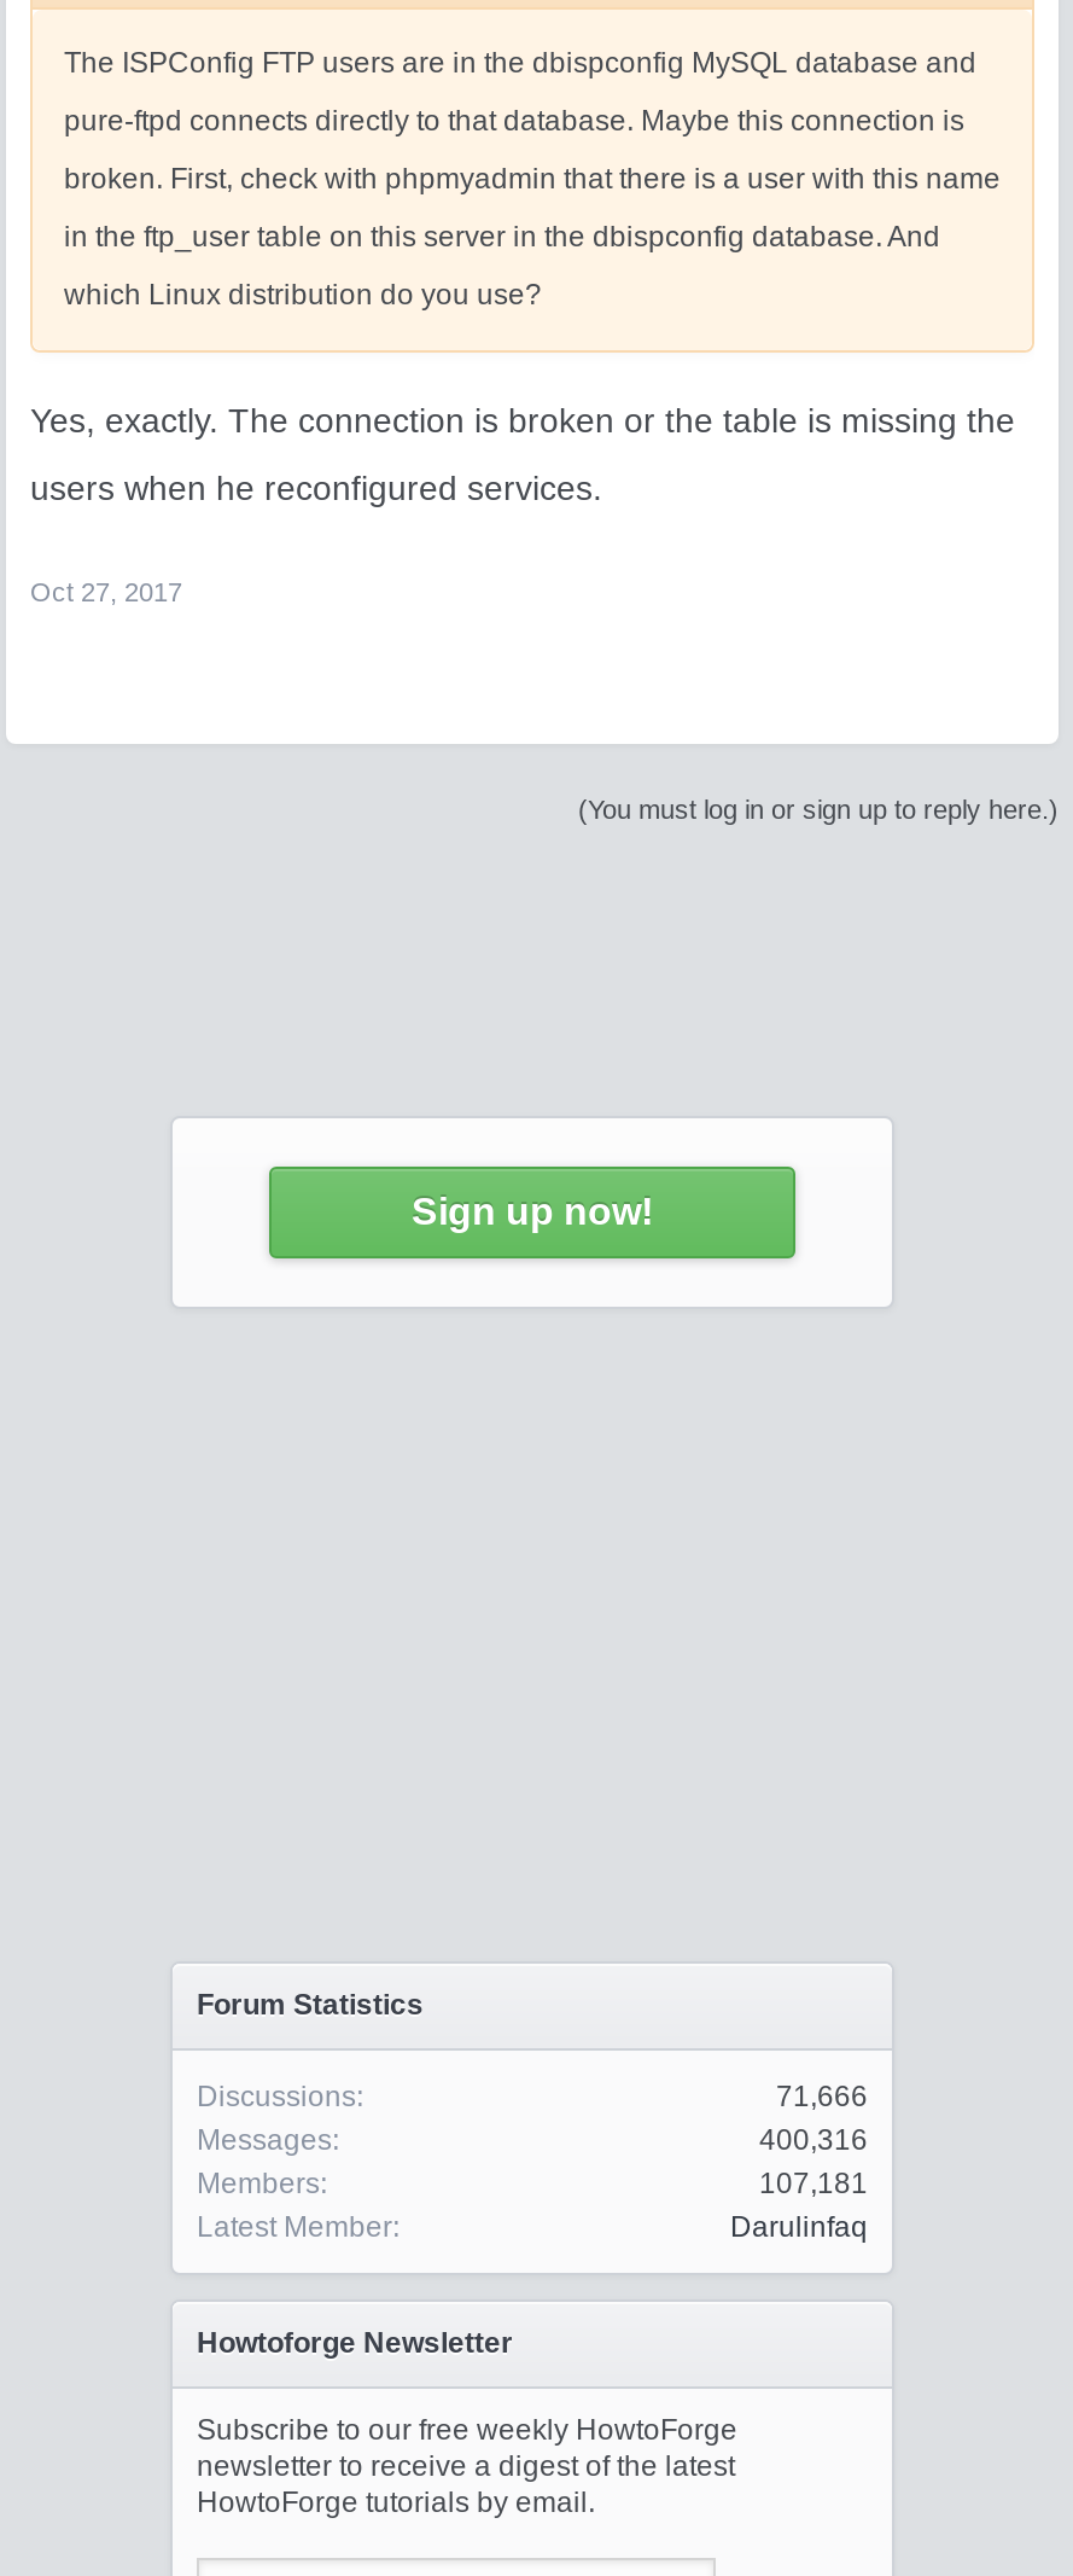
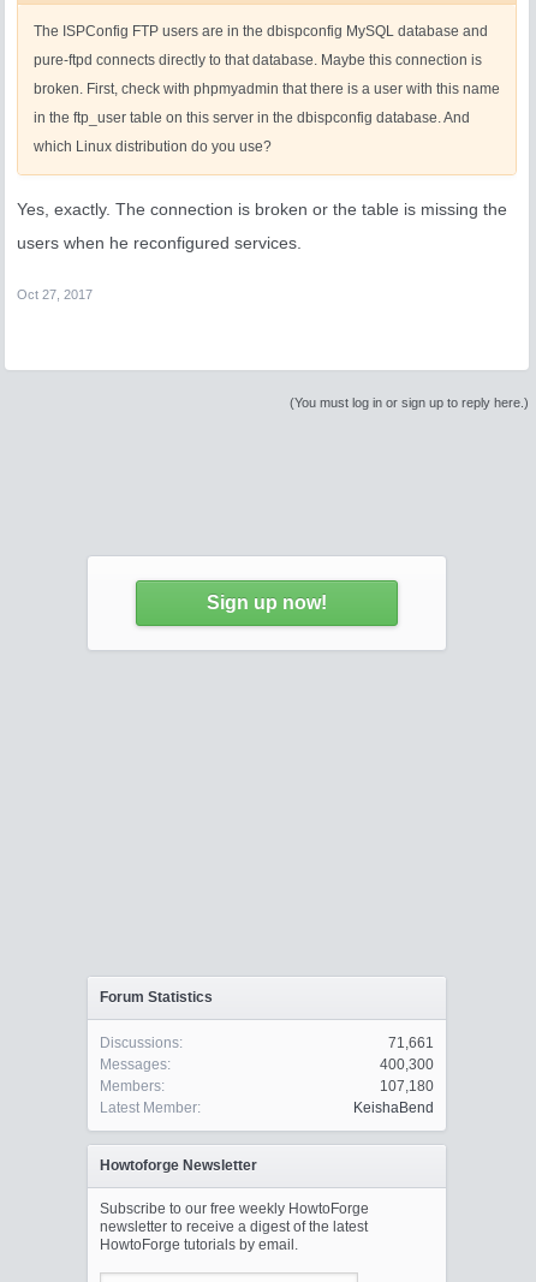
[776,2080,868,2113] 71,666 -> [388,1034,434,1051] 71,661
[759,2123,868,2157] 400,316 -> [380,1056,434,1073] 400,300
[759,2167,868,2200] 107,181 -> [380,1078,434,1095] 107,180
[730,2210,868,2244] Darulinfaq -> [353,1099,434,1116] KeishaBend

